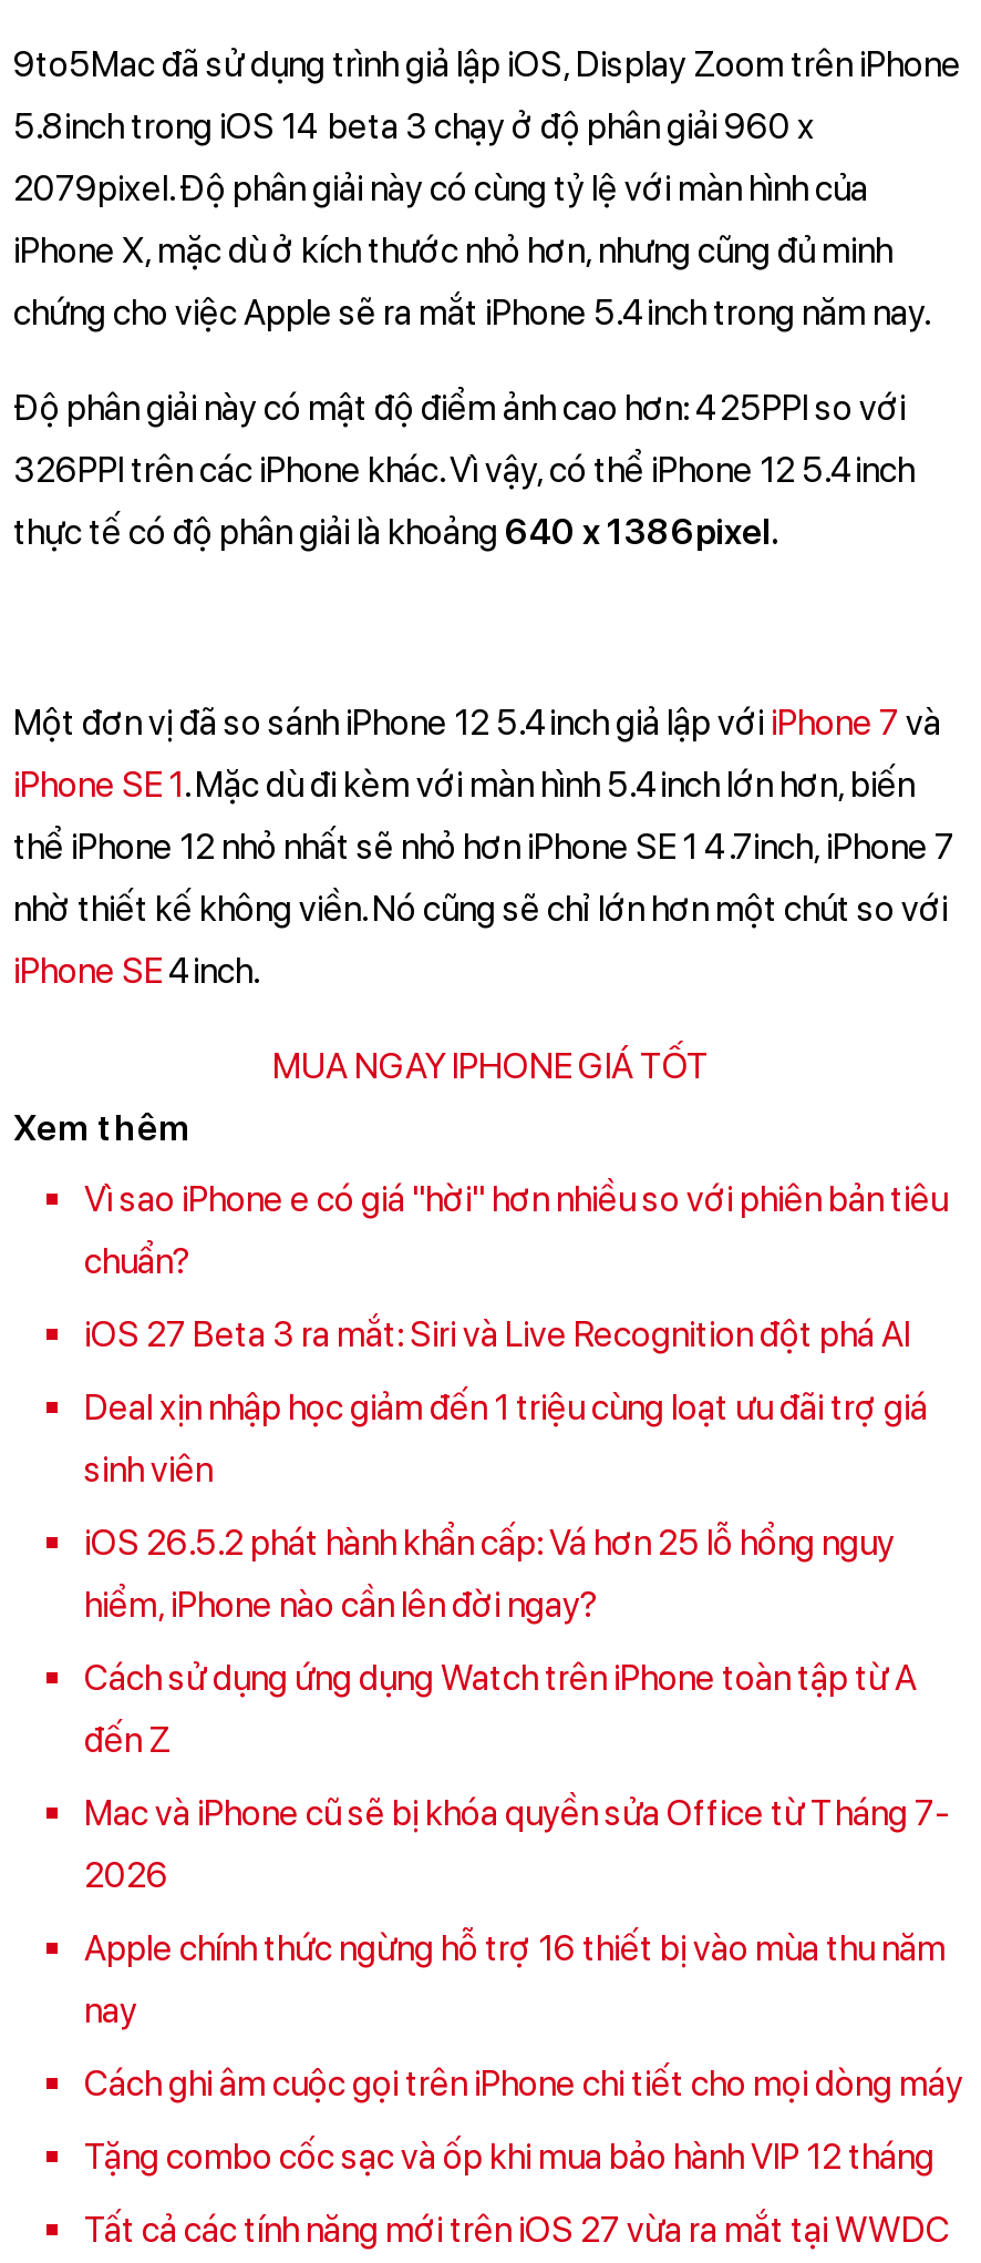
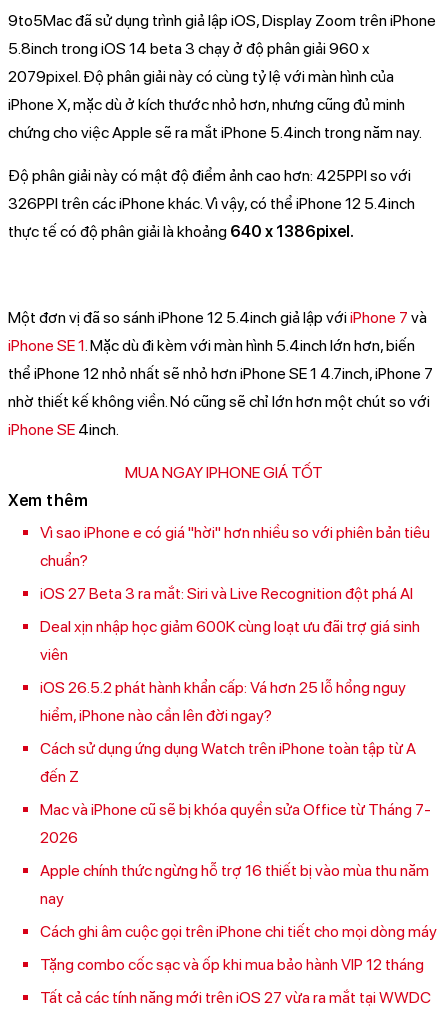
[84,1387,928,1429] Deal xịn nhập học giảm đến 1 triệu cùng loạt ưu đãi trợ giá -> [40,617,420,636] Deal xịn nhập học giảm 600K cùng loạt ưu đãi trợ giá sinh
[84,1449,213,1491] sinh viên -> [40,645,68,664] viên

